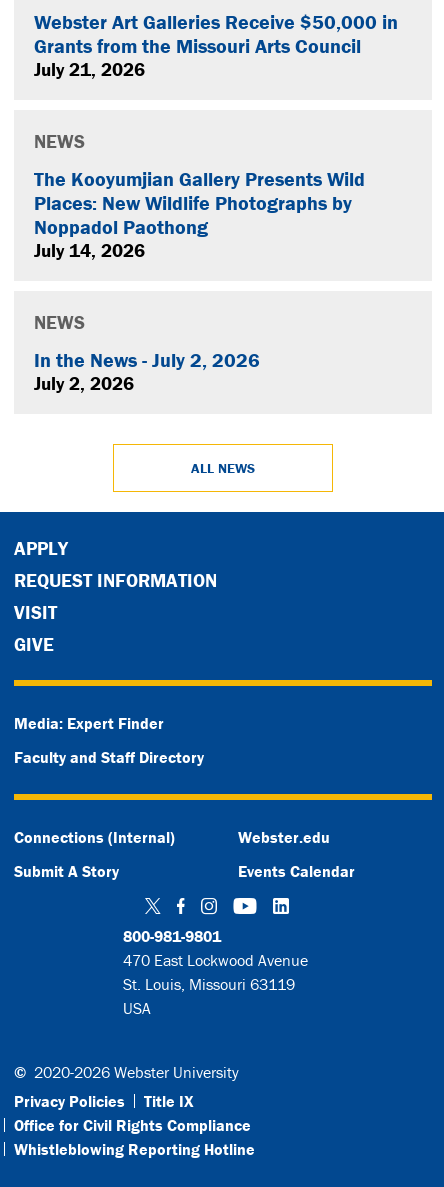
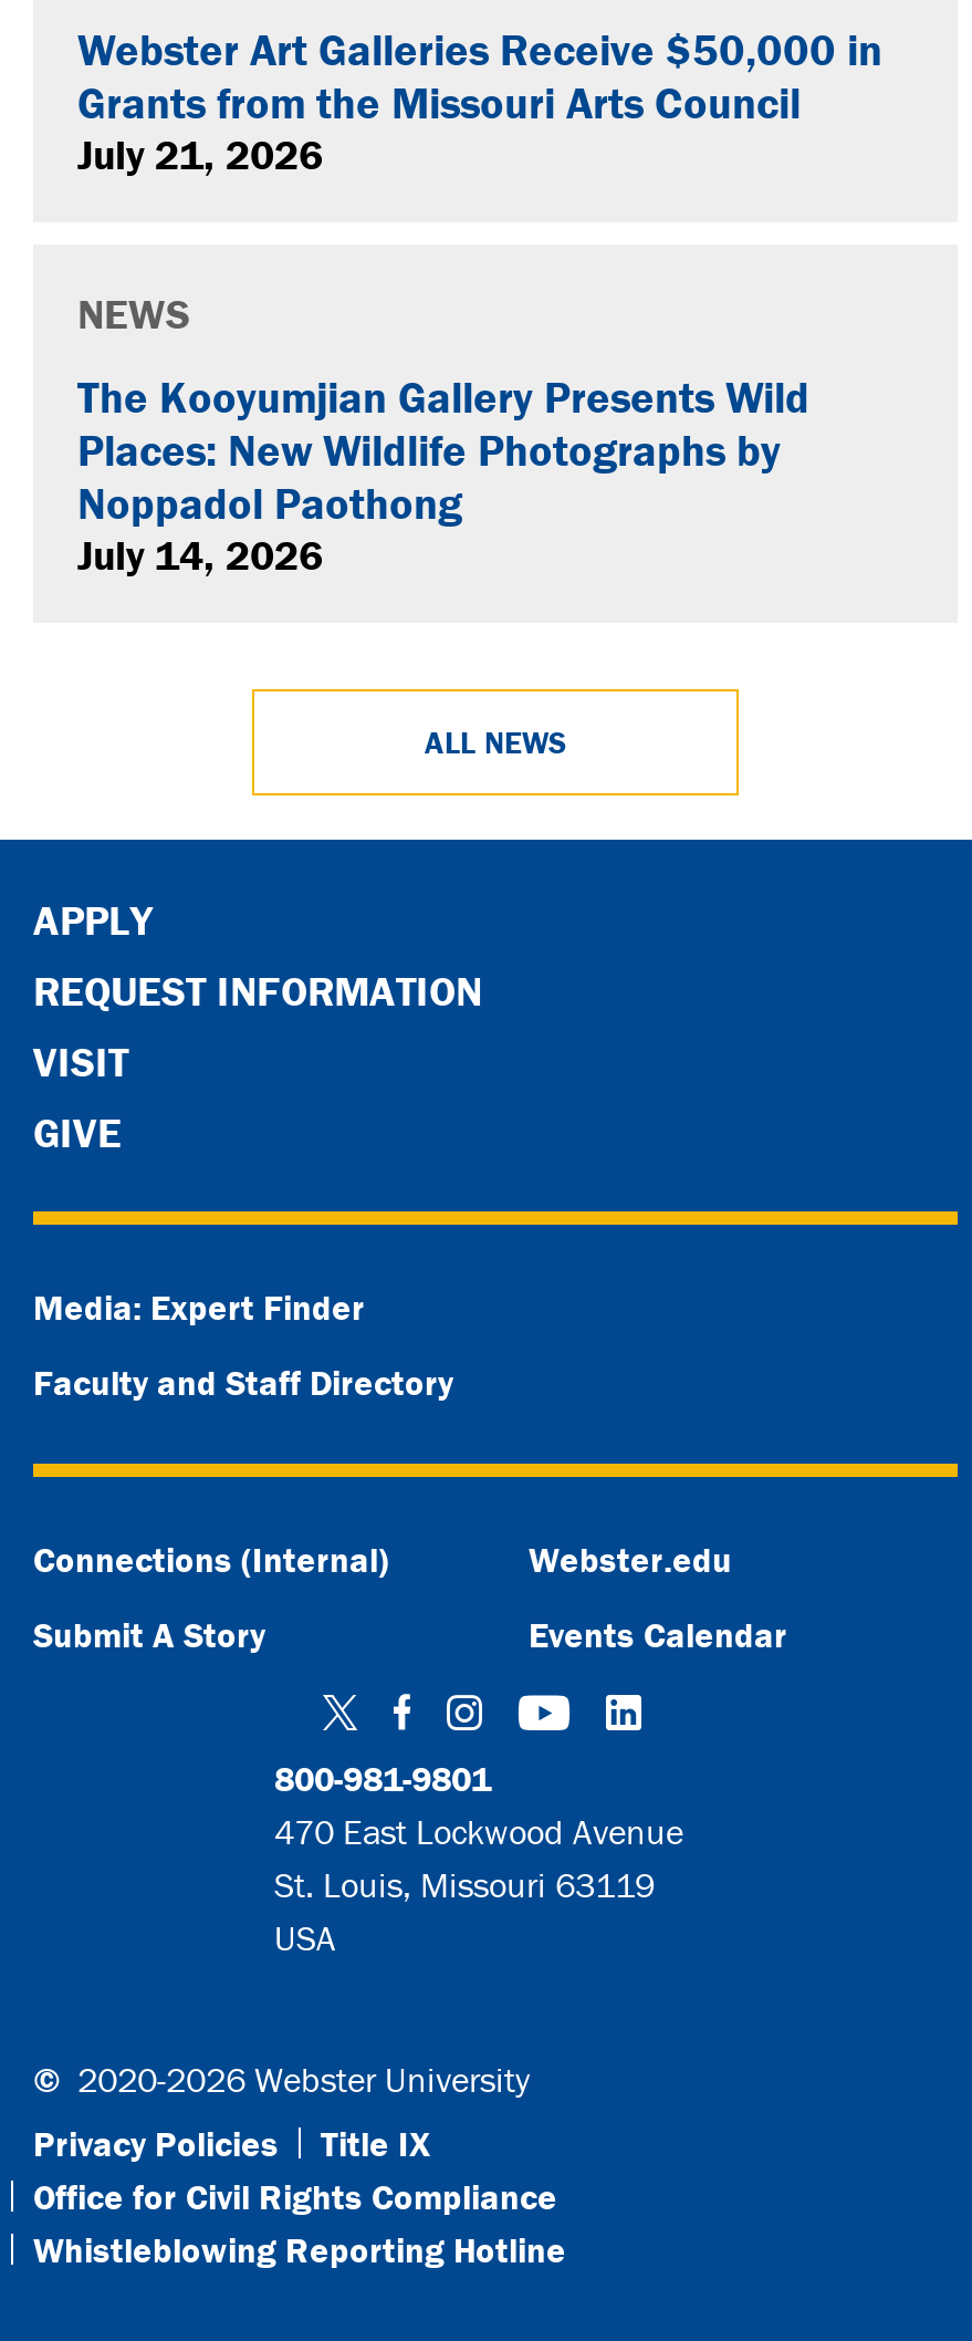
[34,310,260,395] NEWS | In the News - July 2, 2026 | July 2, 2026 -> none

